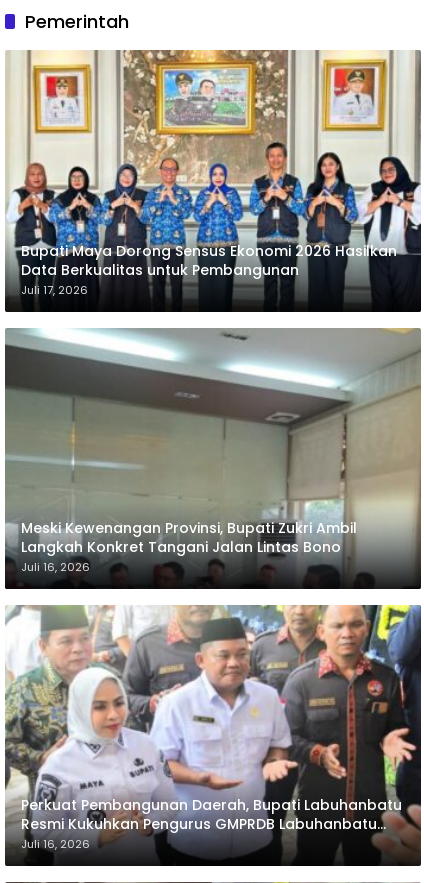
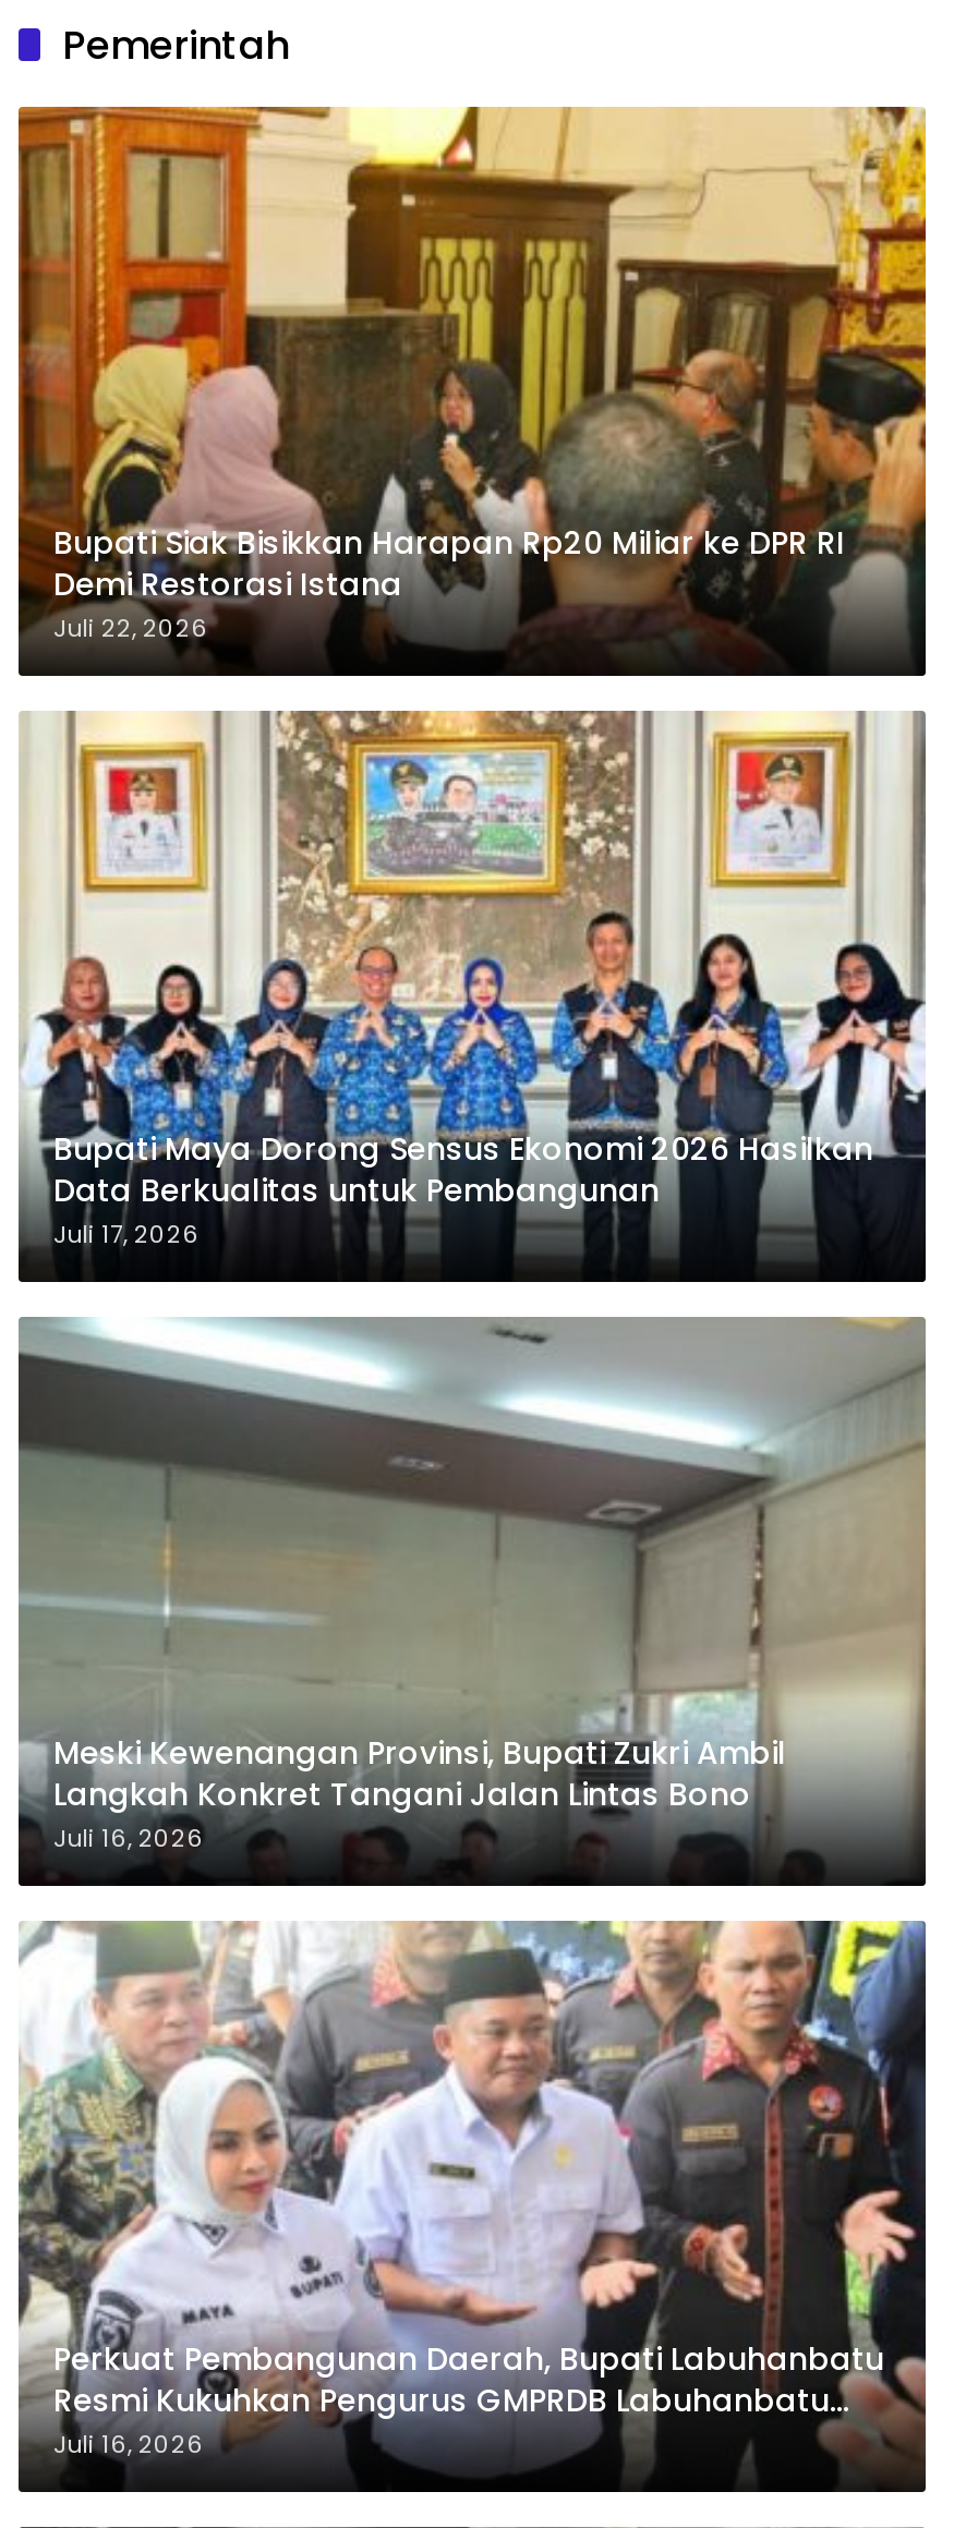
none -> [16,105,928,672] [image] | Bupati Siak Bisikkan Harapan Rp20 Miliar ke DPR RI | Demi Restorasi Istana | Juli 22, 2026

